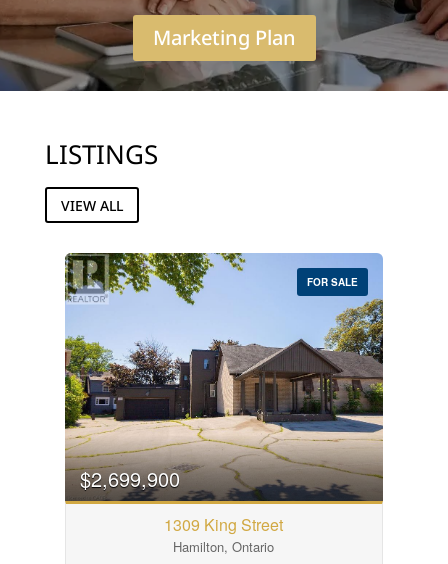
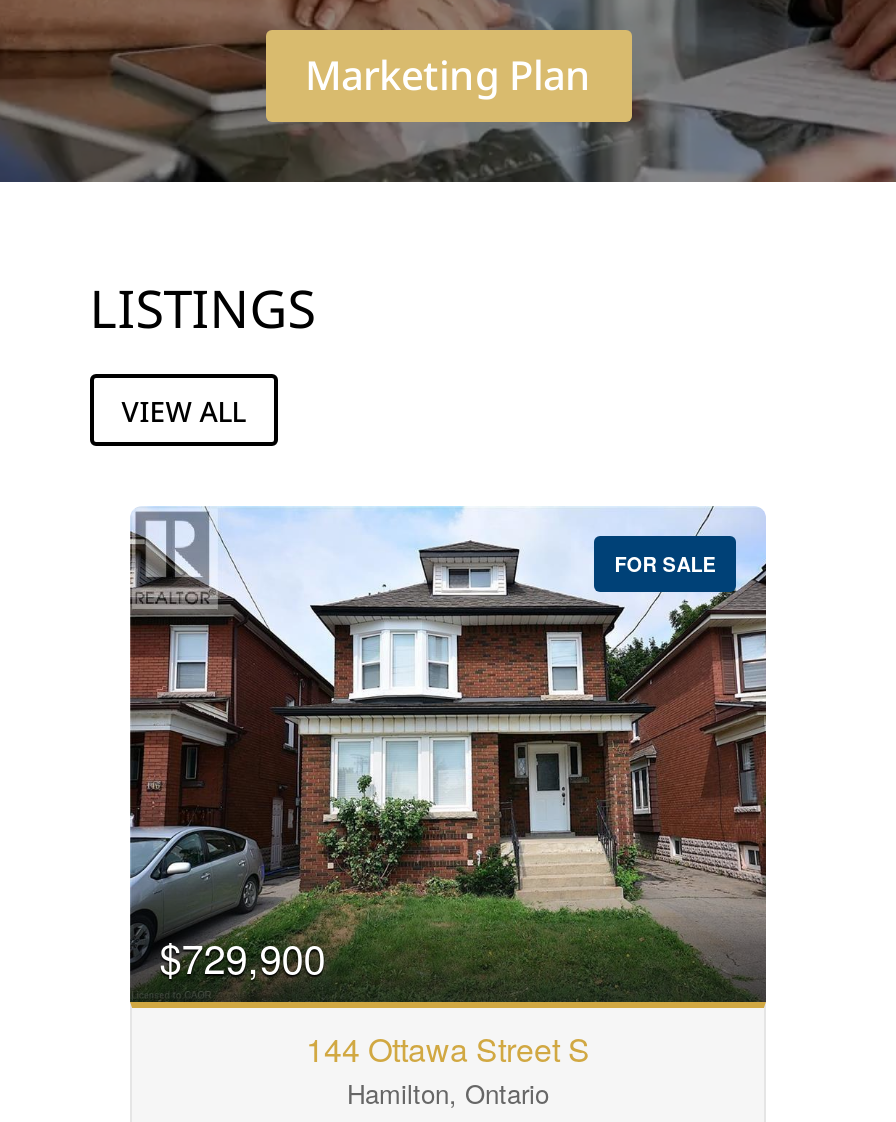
[64,252,384,501] [image] | $2,699,900 -> [128,506,768,1002] [image] | $729,900
[164,513,283,536] 1309 King Street -> [306,1027,590,1073] 144 Ottawa Street S

